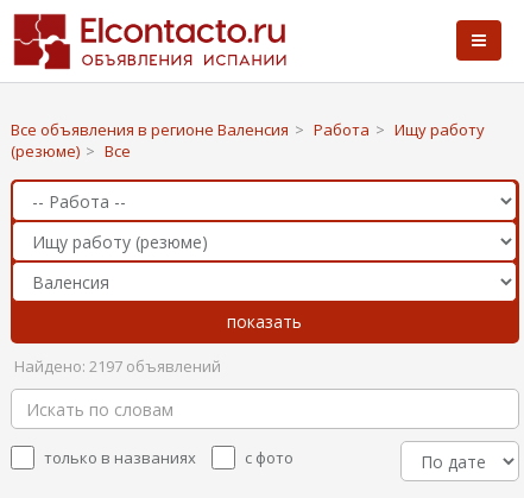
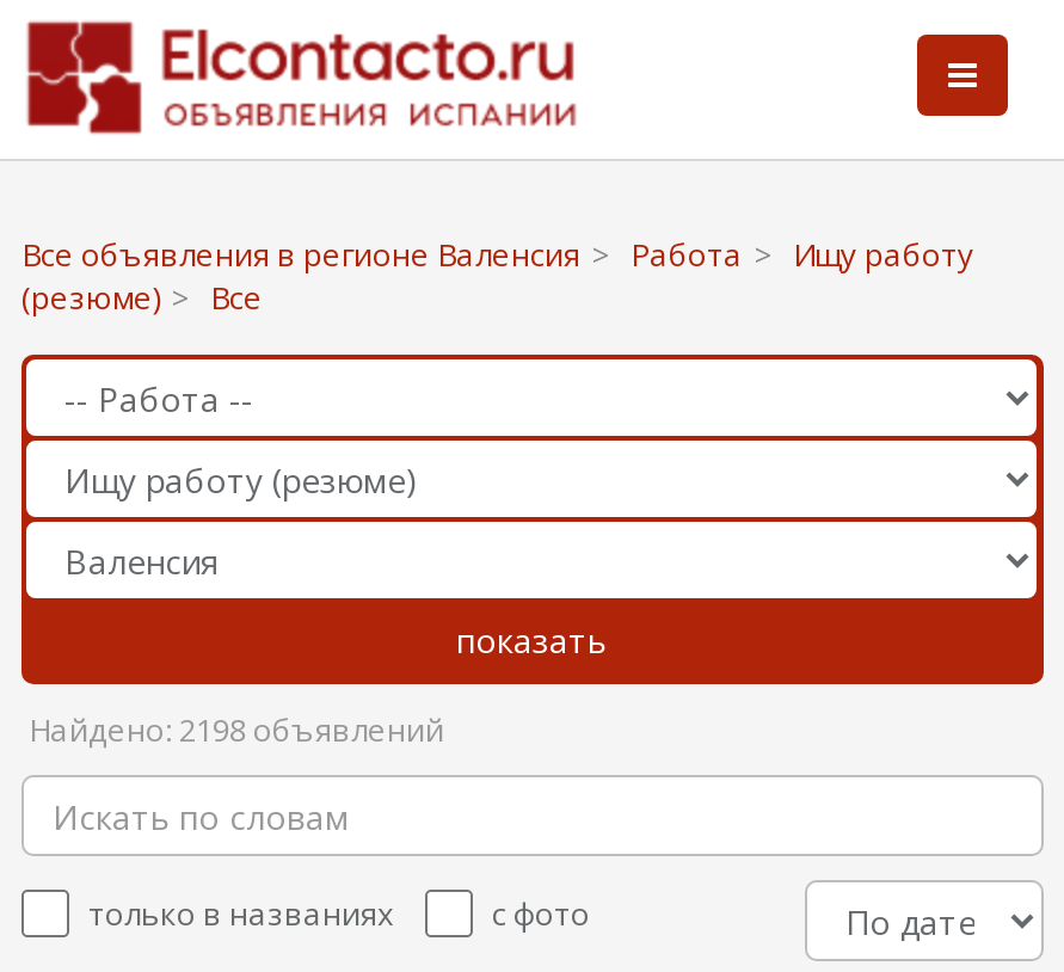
[11,355,221,377] Найдено: 2197 объявлений -> [21,708,444,751] Найдено: 2198 объявлений

